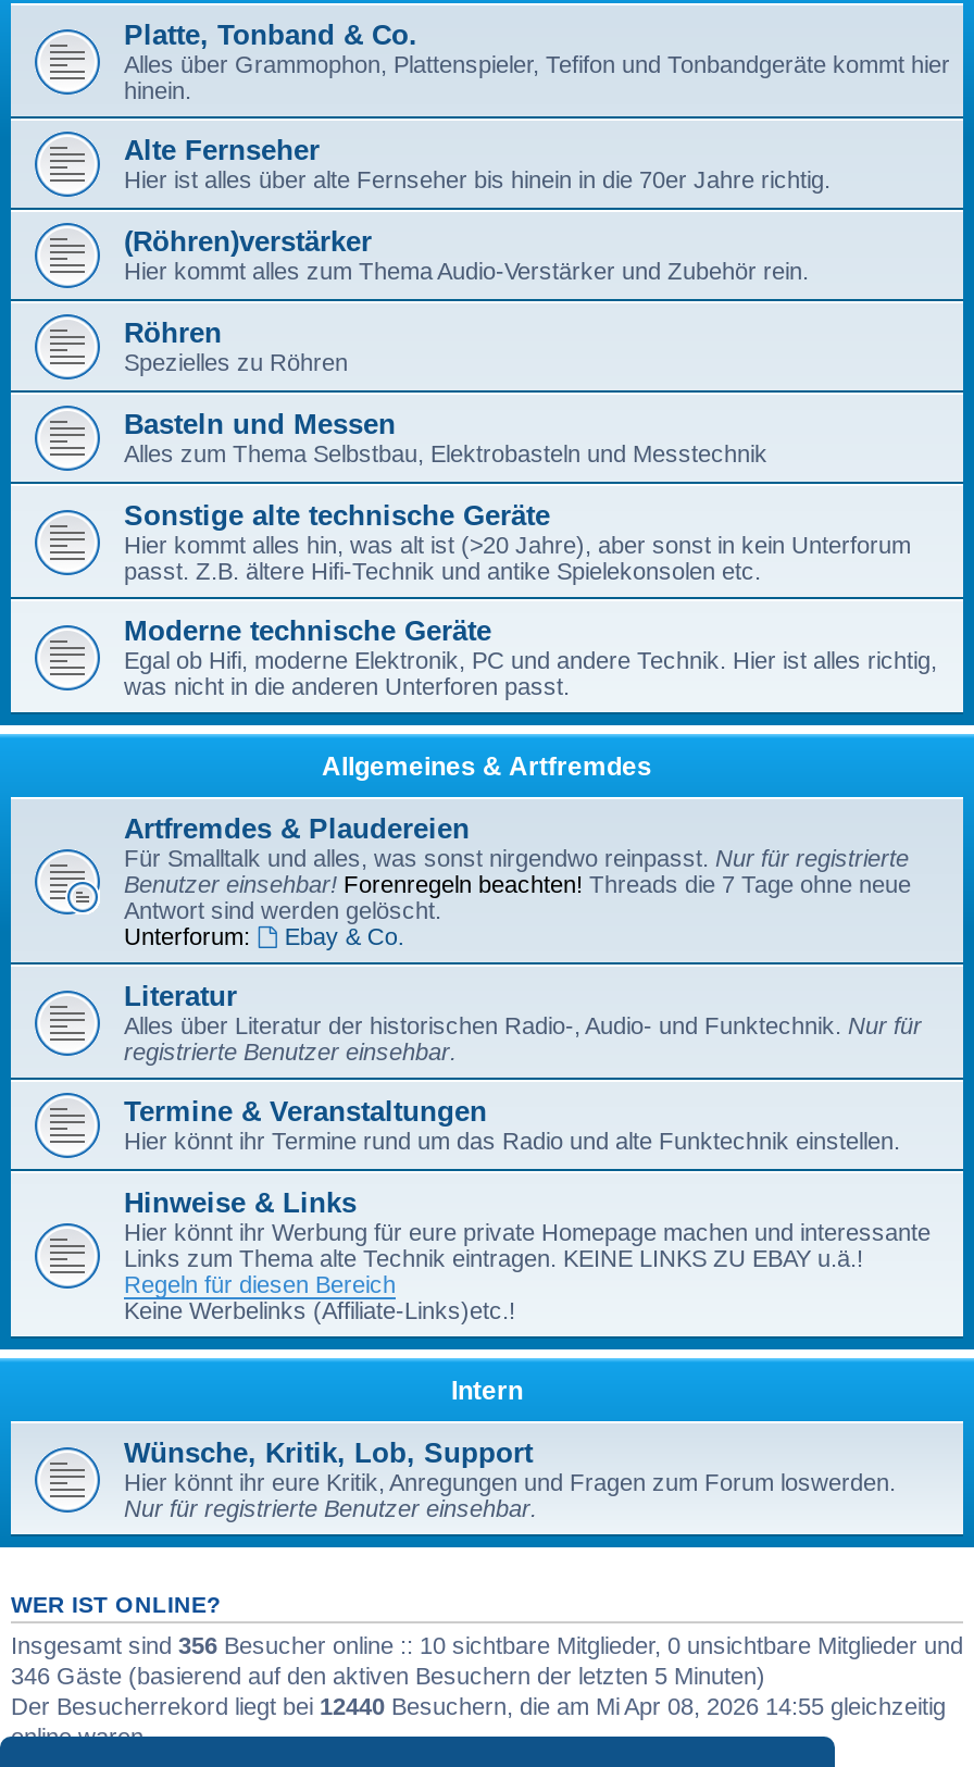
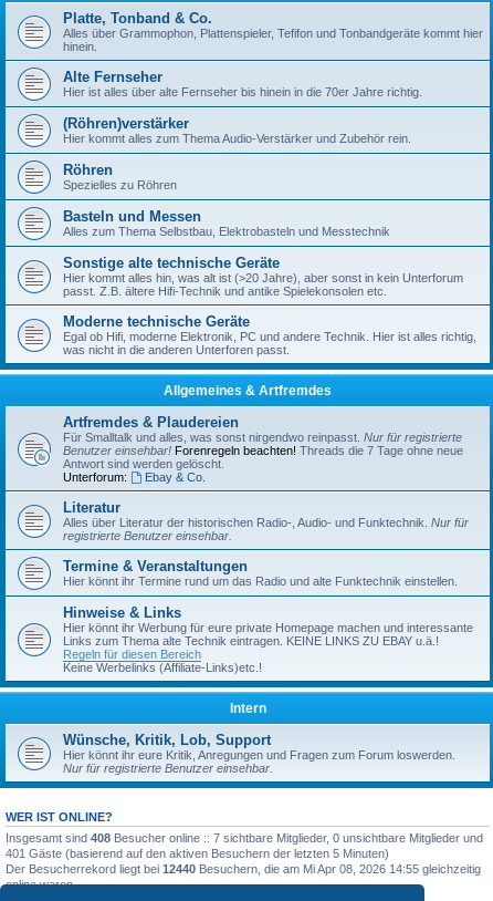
[11,1632,963,1658] Insgesamt sind 356 Besucher online :: 10 sichtbare Mitglieder, 0 unsichtbare Mitglieder und -> [6,831,483,845] Insgesamt sind 408 Besucher online :: 7 sichtbare Mitglieder, 0 unsichtbare Mitglieder und
[11,1663,765,1689] 346 Gäste (basierend auf den aktiven Besuchern der letzten 5 Minuten) -> [6,847,389,860] 401 Gäste (basierend auf den aktiven Besuchern der letzten 5 Minuten)

